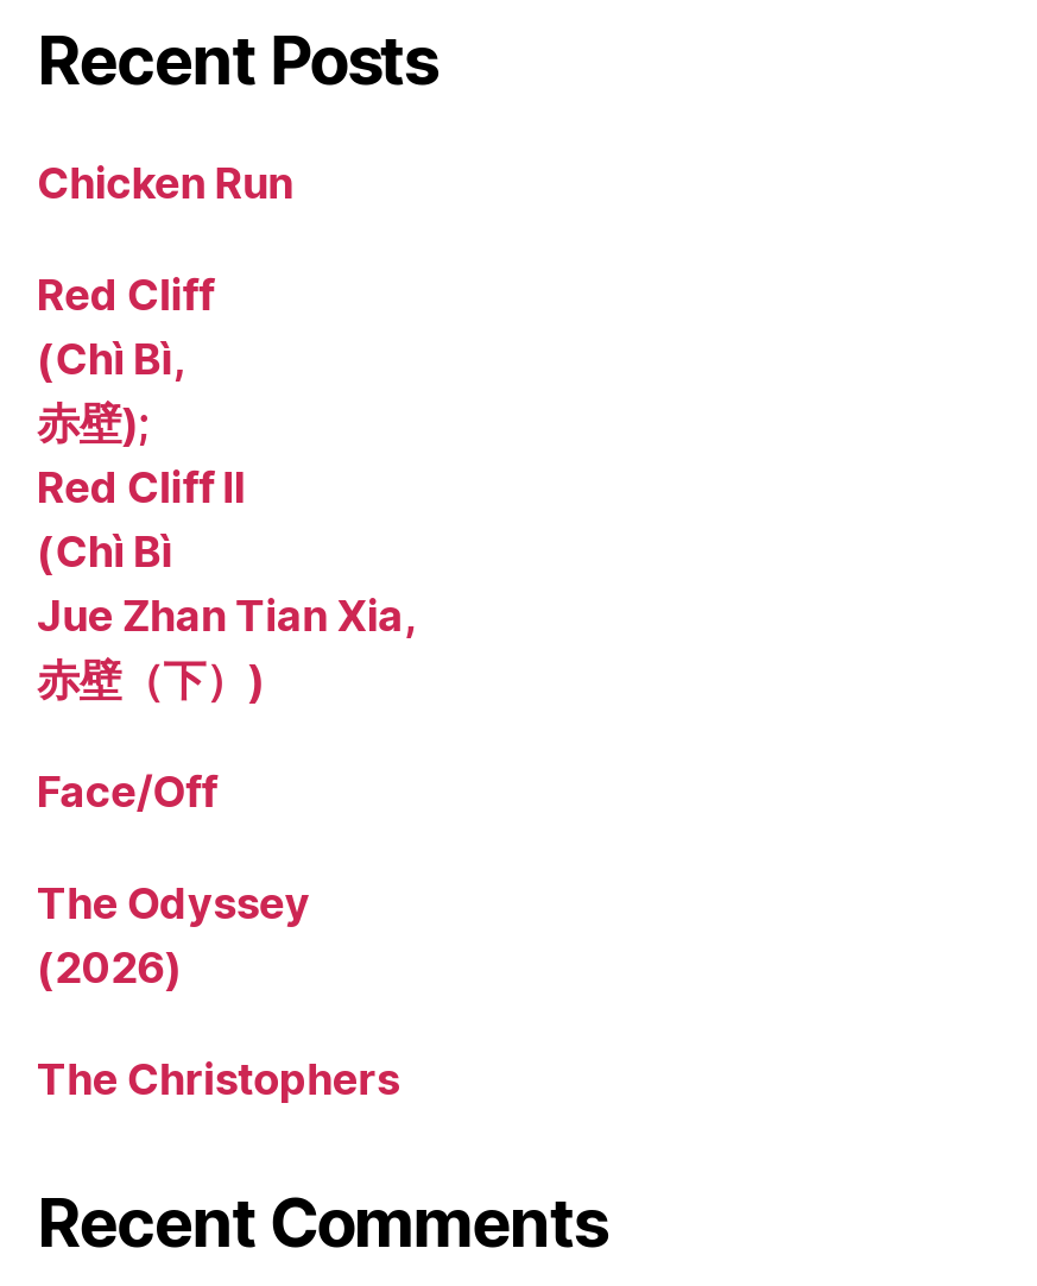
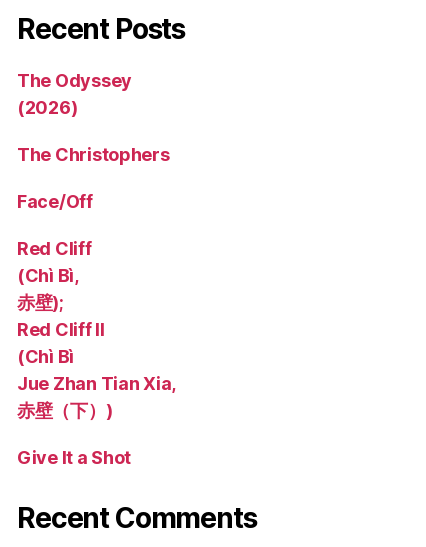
[37,157,293,207] Chicken Run -> none
moved [37,269,415,704] -> [17,238,176,421]: Red Cliff | (Chì Bì, | 赤壁); | Red Cliff II | (Chì Bì | Jue Zhan Tian Xia, | 赤壁（下）)
none -> [17,447,131,468] Give It a Shot
moved [37,765,400,1103] -> [17,70,170,212]: The Odyssey | (2026) | The Christophers | Face/Off

